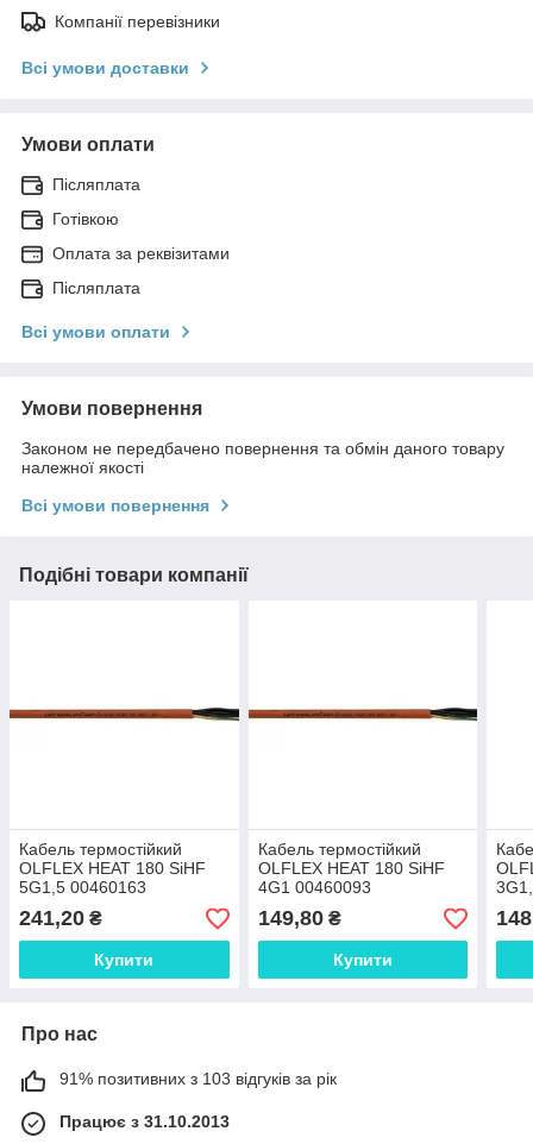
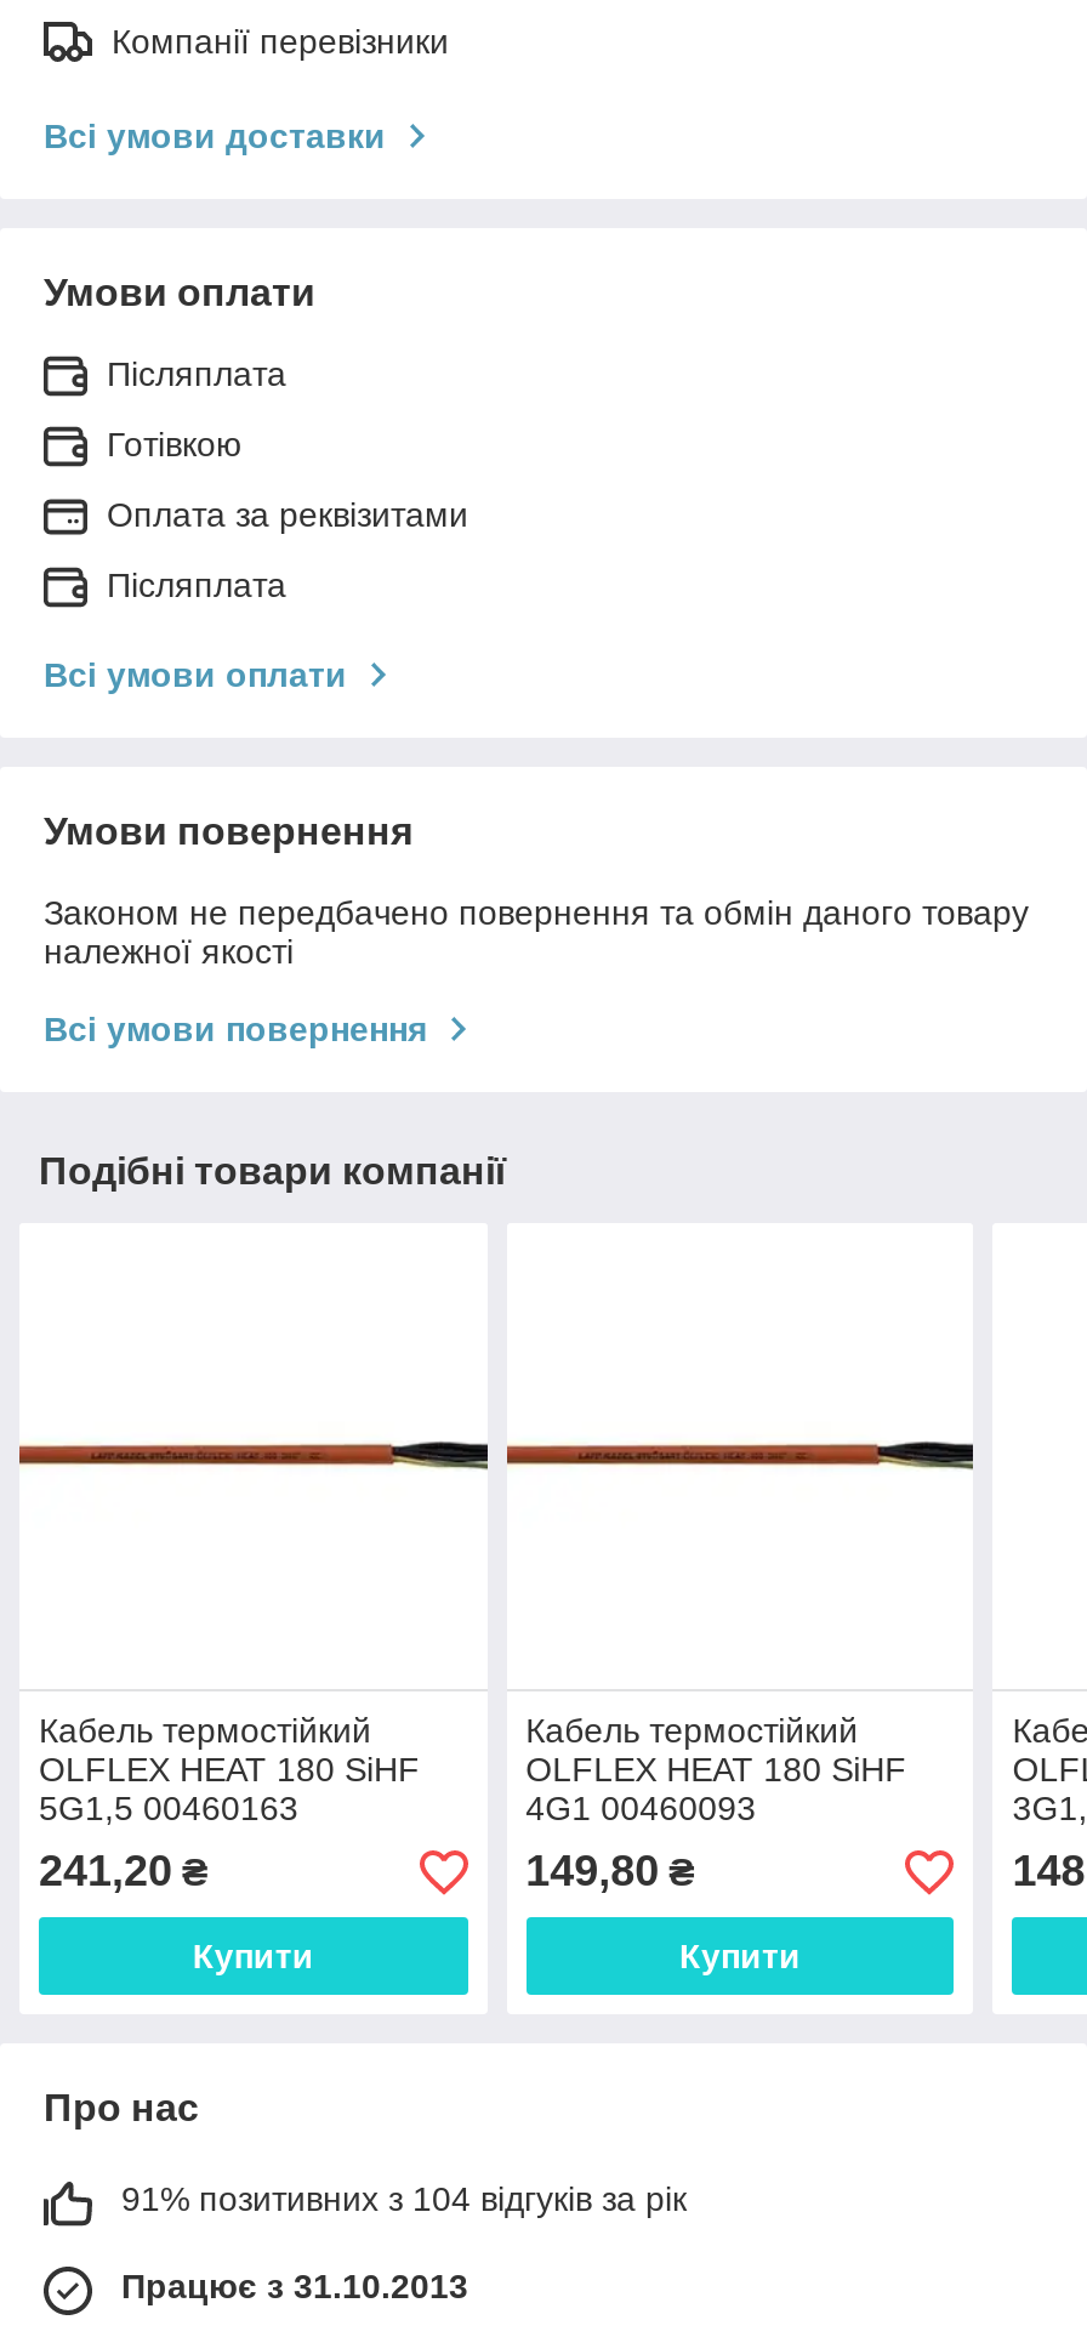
[59,1070,337,1089] 91% позитивних з 103 відгуків за рік -> [121,2180,687,2219] 91% позитивних з 104 відгуків за рік

